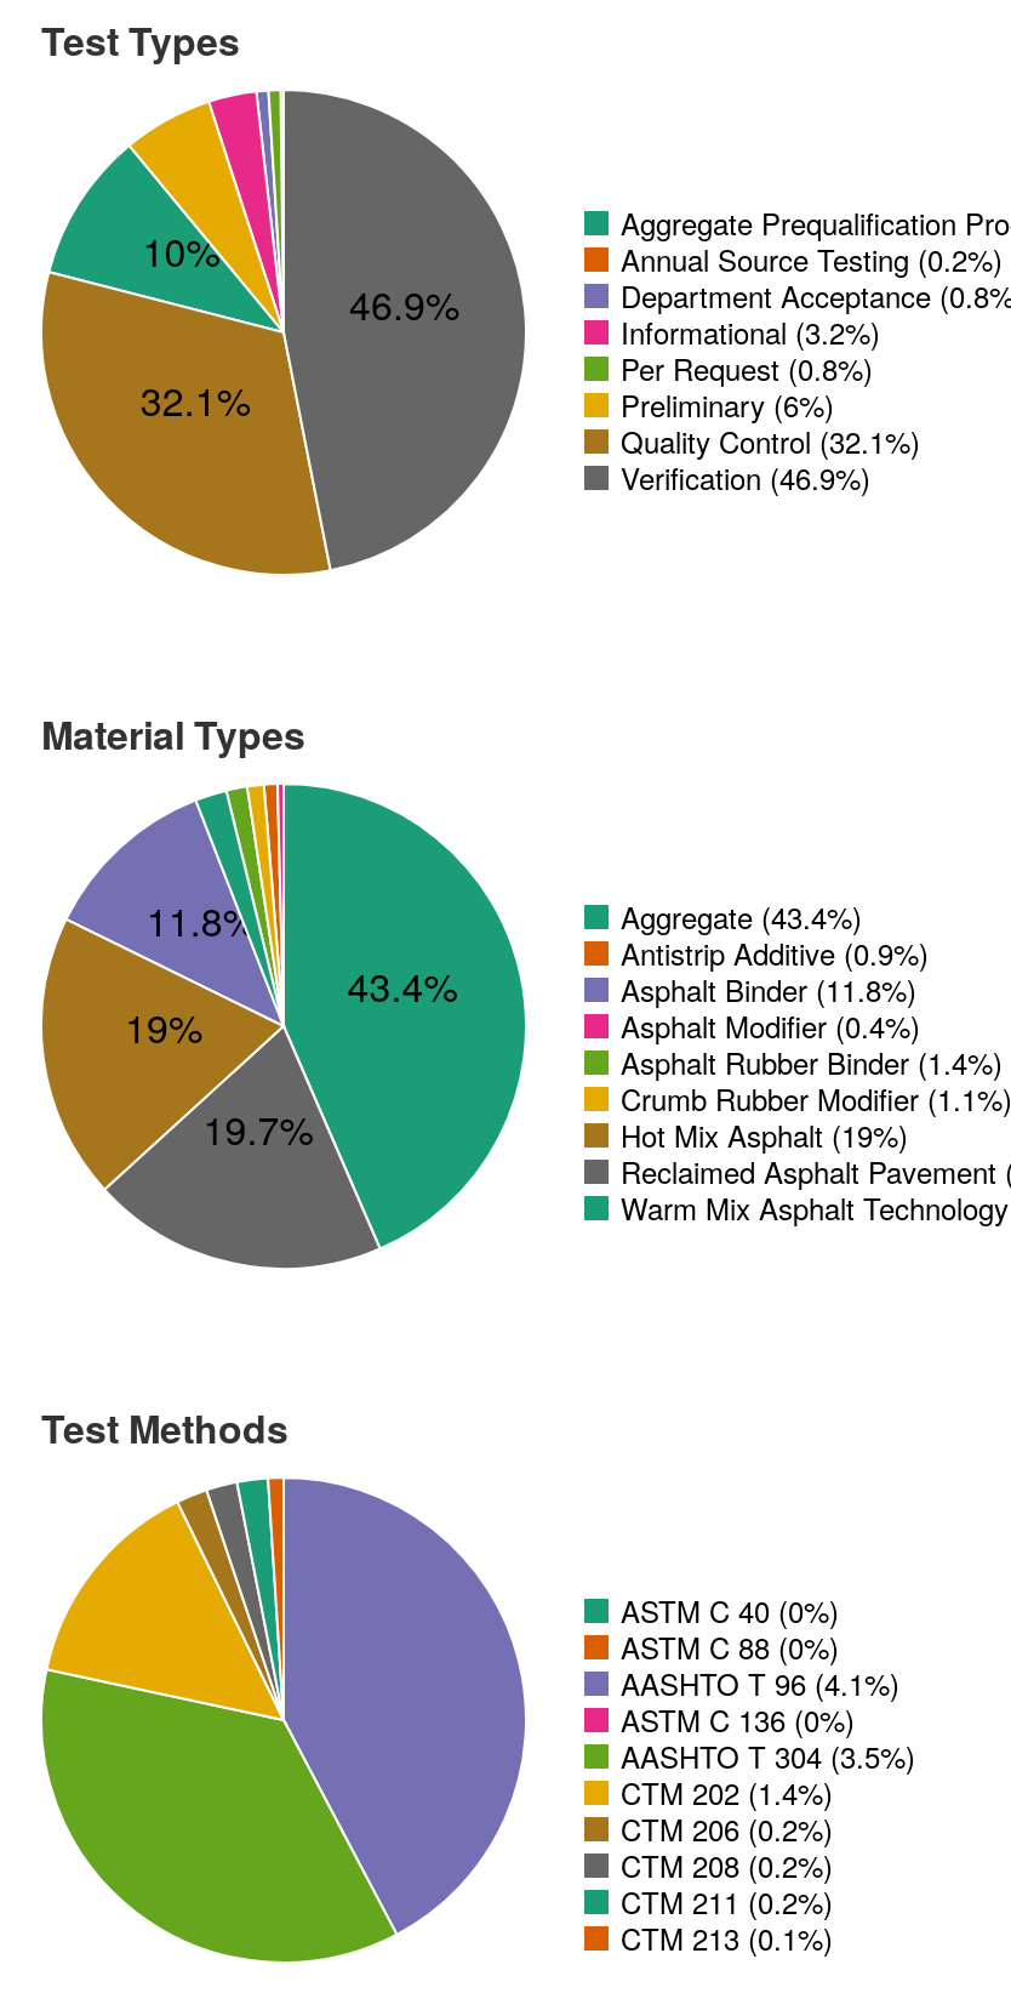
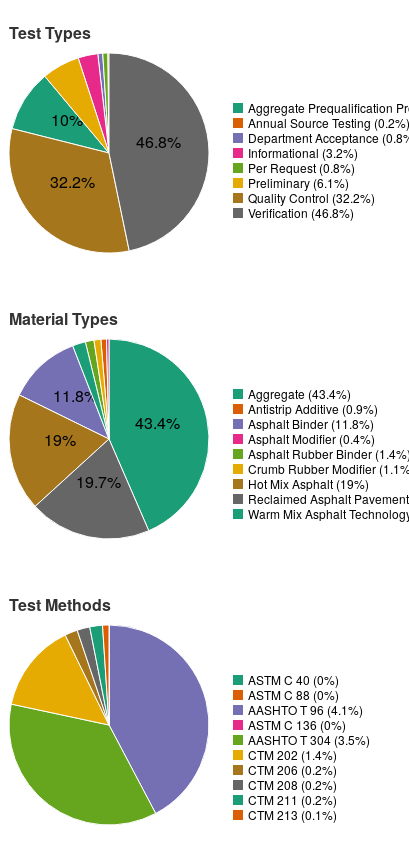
[349,276,459,331] 46.9% -> [136,130,181,153] 46.8%
[140,371,251,426] 32.1% -> [50,170,95,193] 32.2%
[621,383,834,426] Preliminary (6%) -> [248,174,349,191] Preliminary (6.1%)
[621,420,920,462] Quality Control (32.1%) -> [248,189,375,206] Quality Control (32.2%)
[621,456,870,499] Verification (46.9%) -> [248,204,354,221] Verification (46.8%)

